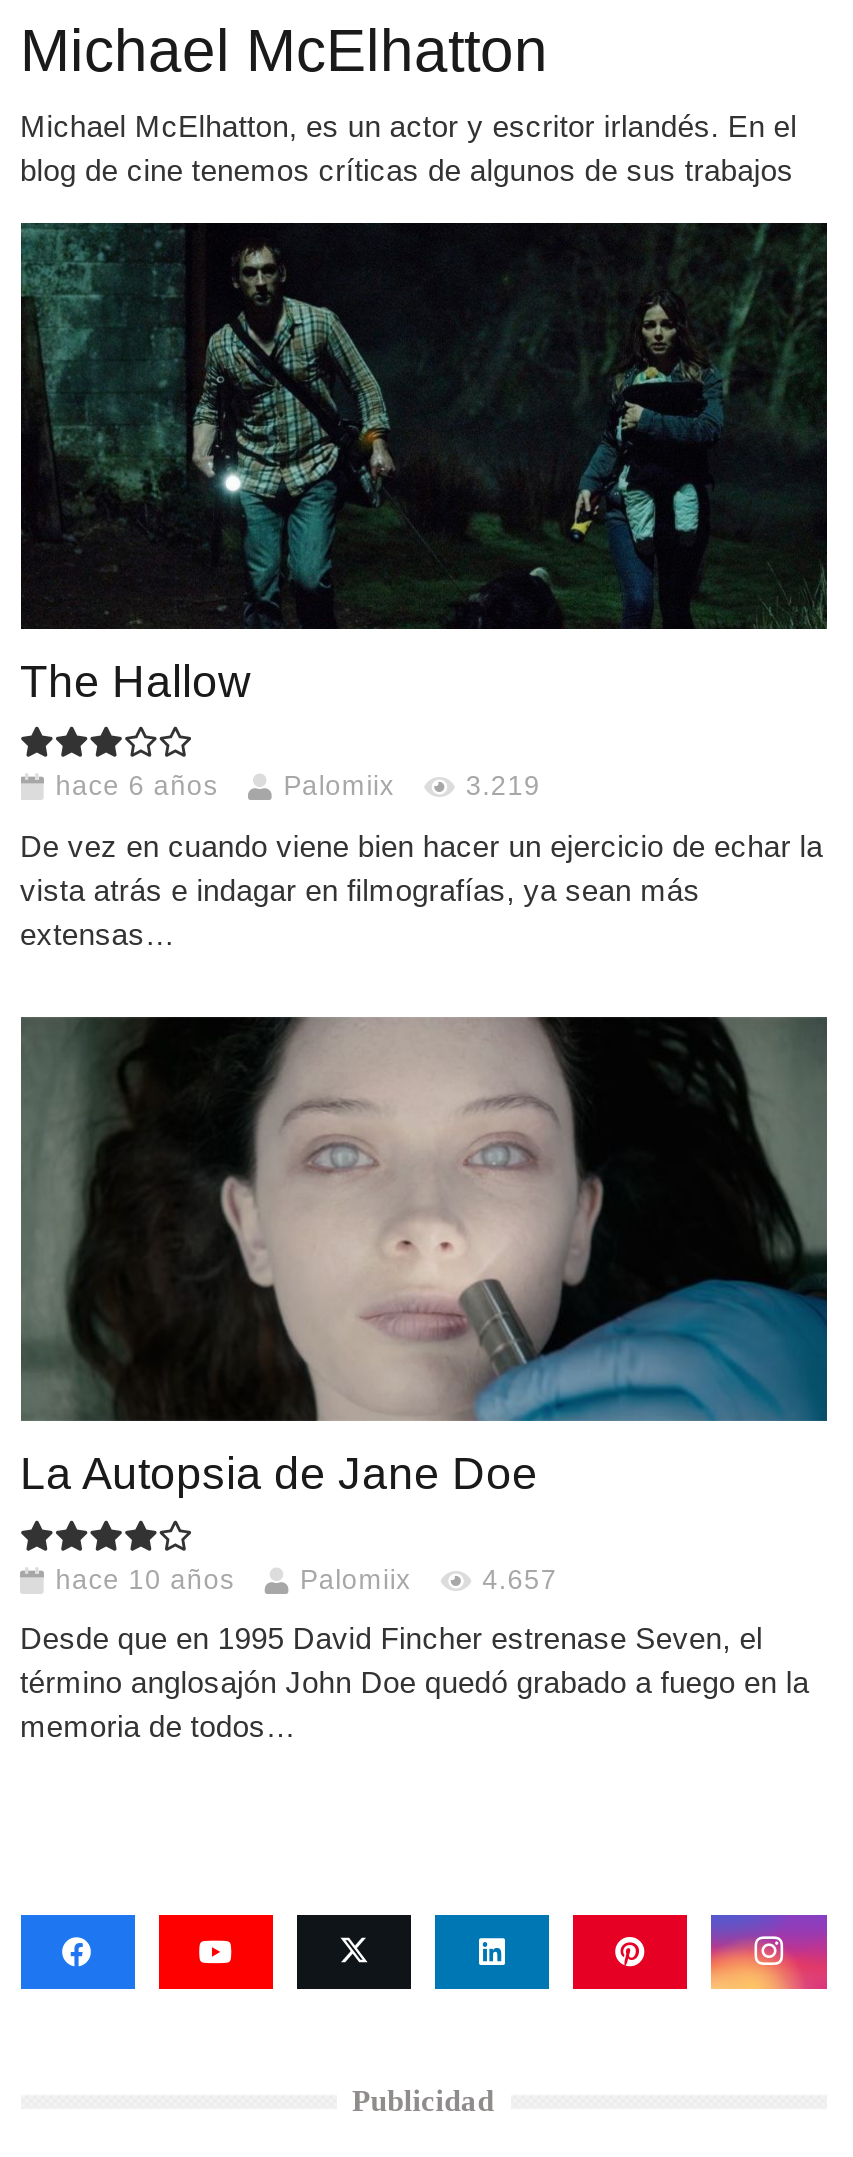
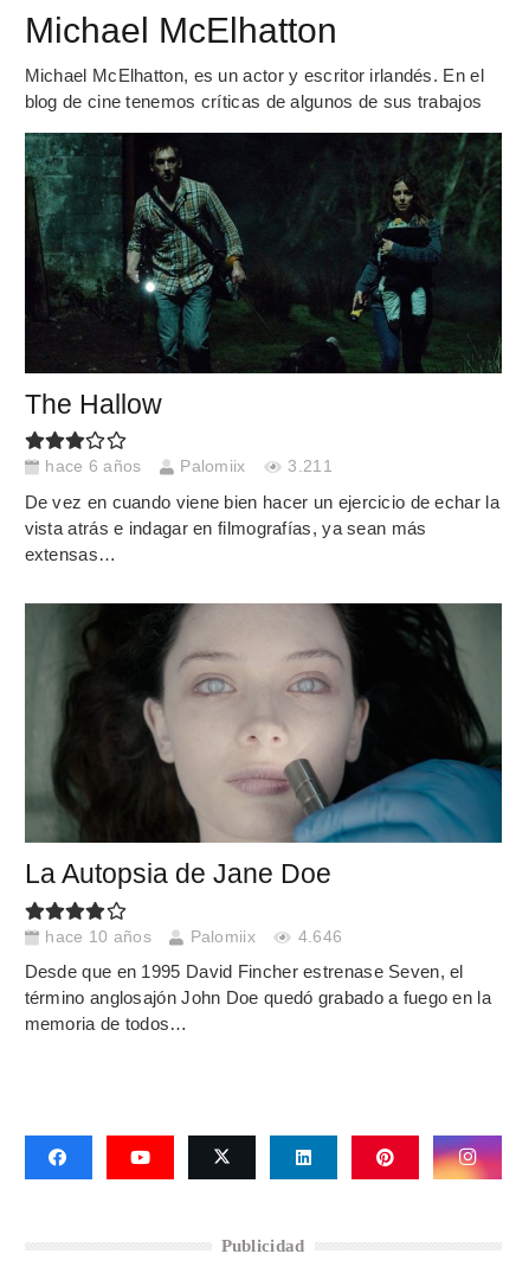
[466,771,541,801] 3.219 -> [288,458,332,475] 3.211
[482,1565,557,1595] 4.657 -> [298,928,342,946] 4.646

